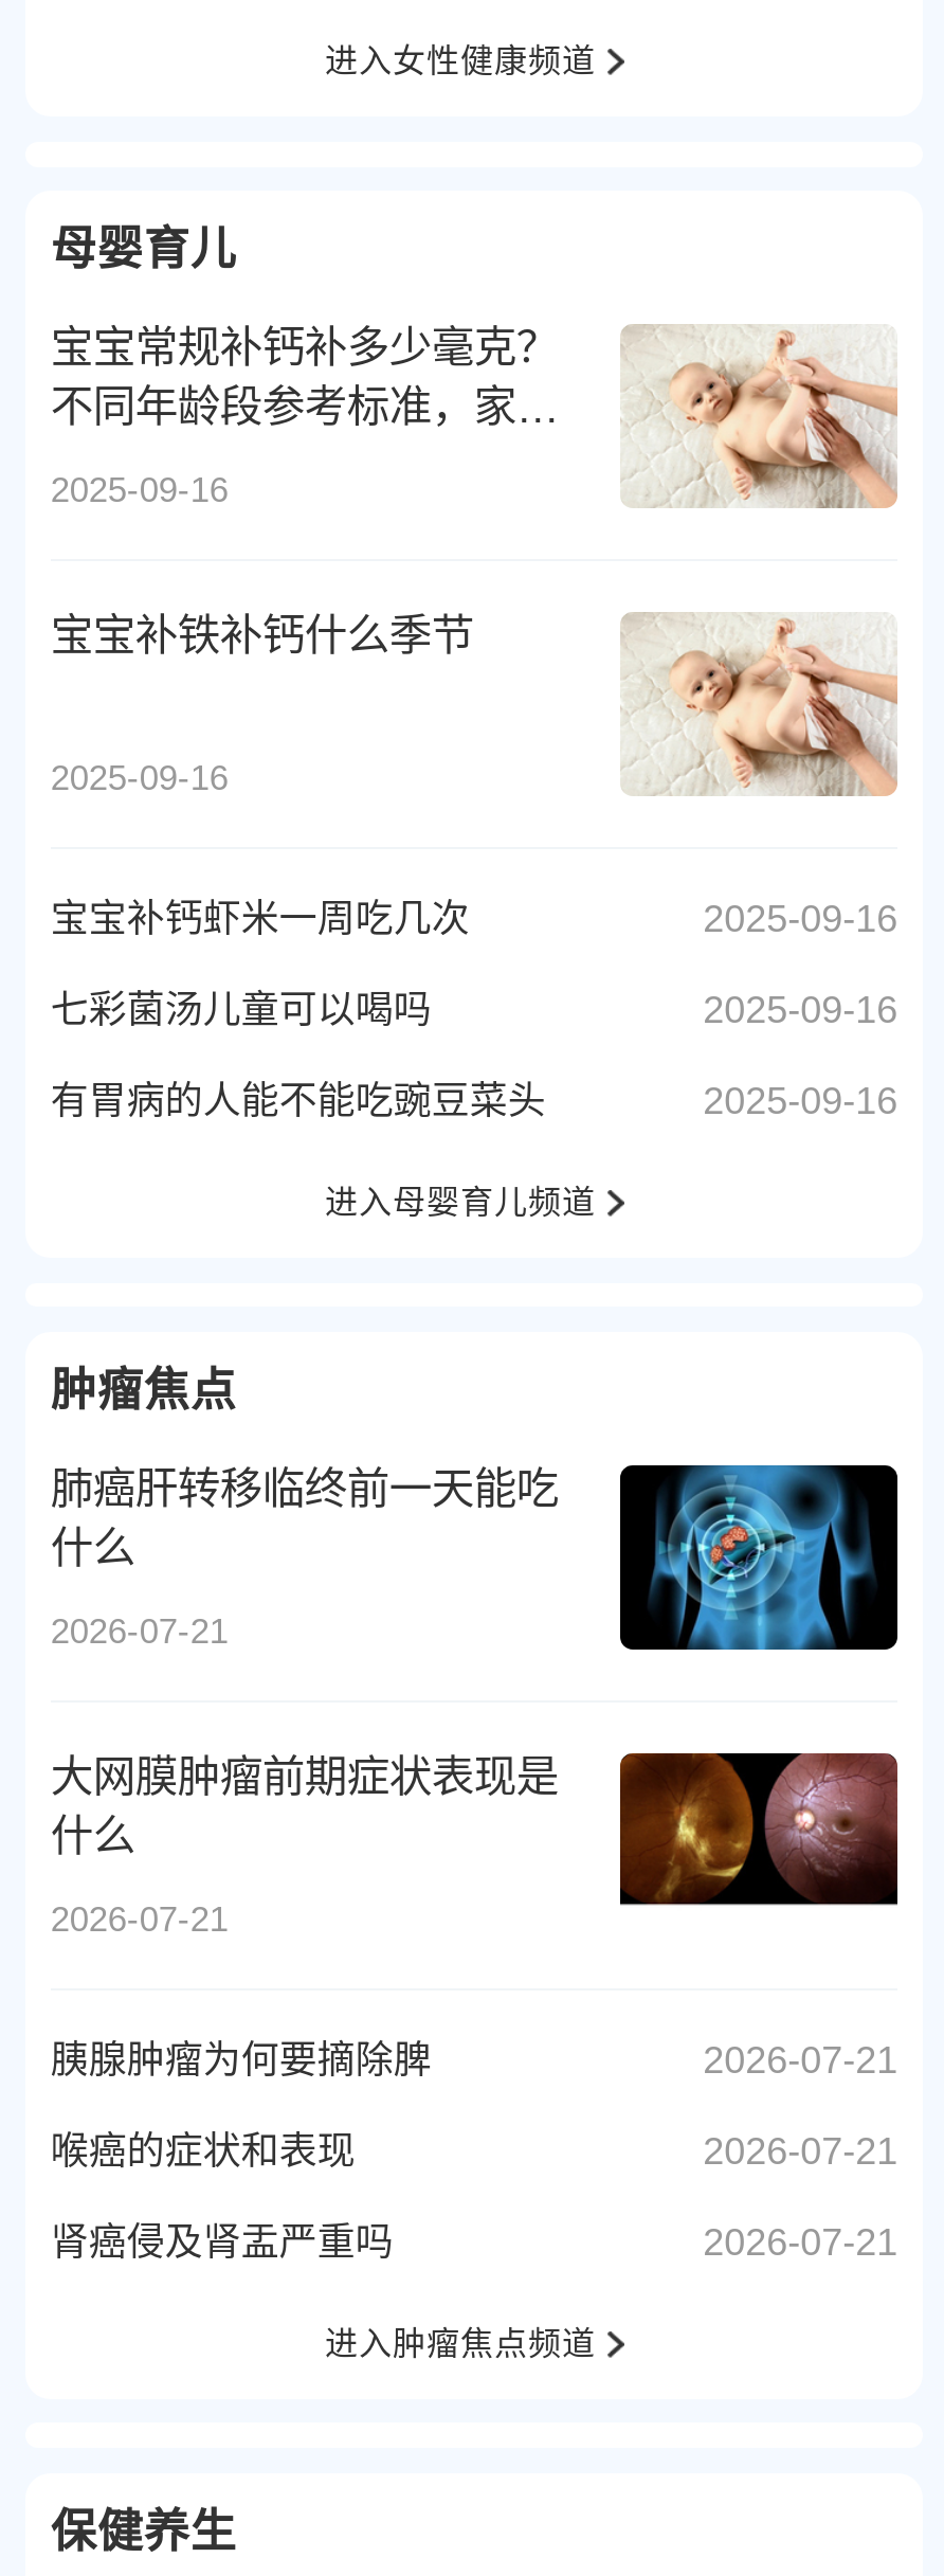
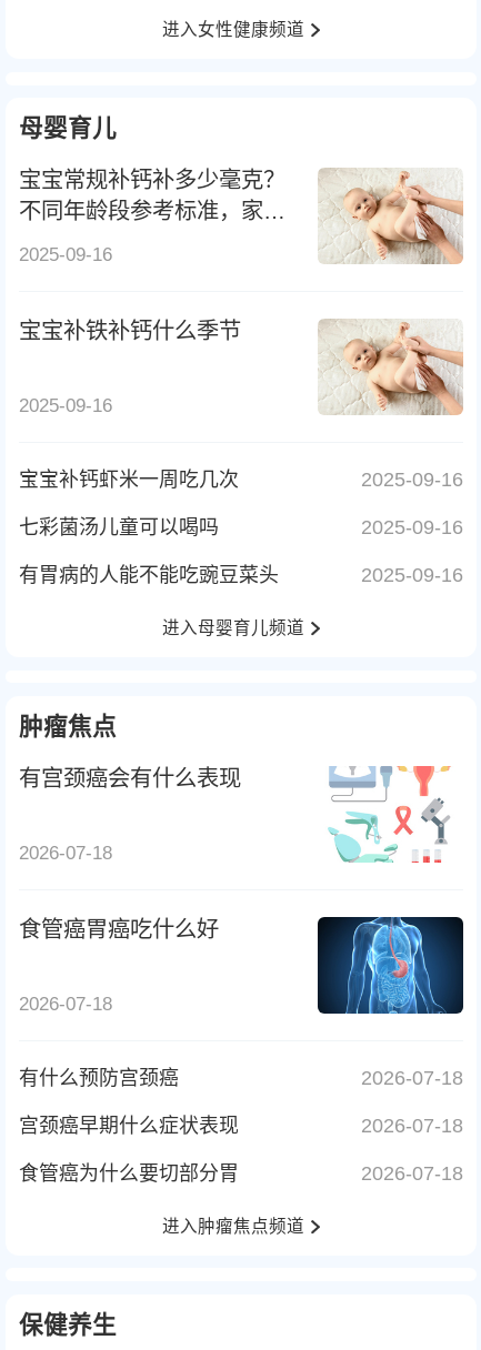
[51,1466,559,1572] 肺癌肝转移临终前一天能吃 | 什么 -> [19,766,241,791] 有宫颈癌会有什么表现
[618,1463,900,1652] [image] -> [318,765,463,864] [image]
[51,1611,228,1651] 2026-07-21 -> [19,842,112,863] 2026-07-18
[51,1754,559,1860] 大网膜肿瘤前期症状表现是 | 什么 -> [19,917,219,942] 食管癌胃癌吃什么好
[620,1751,900,1938] [image] -> [317,916,464,1015] [image]
[51,1899,228,1939] 2026-07-21 -> [19,993,112,1014] 2026-07-18
[51,2040,898,2082] 2026-07-21 | 胰腺肿瘤为何要摘除脾 -> [19,1067,463,1089] 2026-07-18 | 有什么预防宫颈癌
[51,2131,898,2173] 2026-07-21 | 喉癌的症状和表现 -> [19,1115,463,1137] 2026-07-18 | 宫颈癌早期什么症状表现
[51,2222,898,2264] 2026-07-21 | 肾癌侵及肾盂严重吗 -> [19,1163,463,1185] 2026-07-18 | 食管癌为什么要切部分胃

